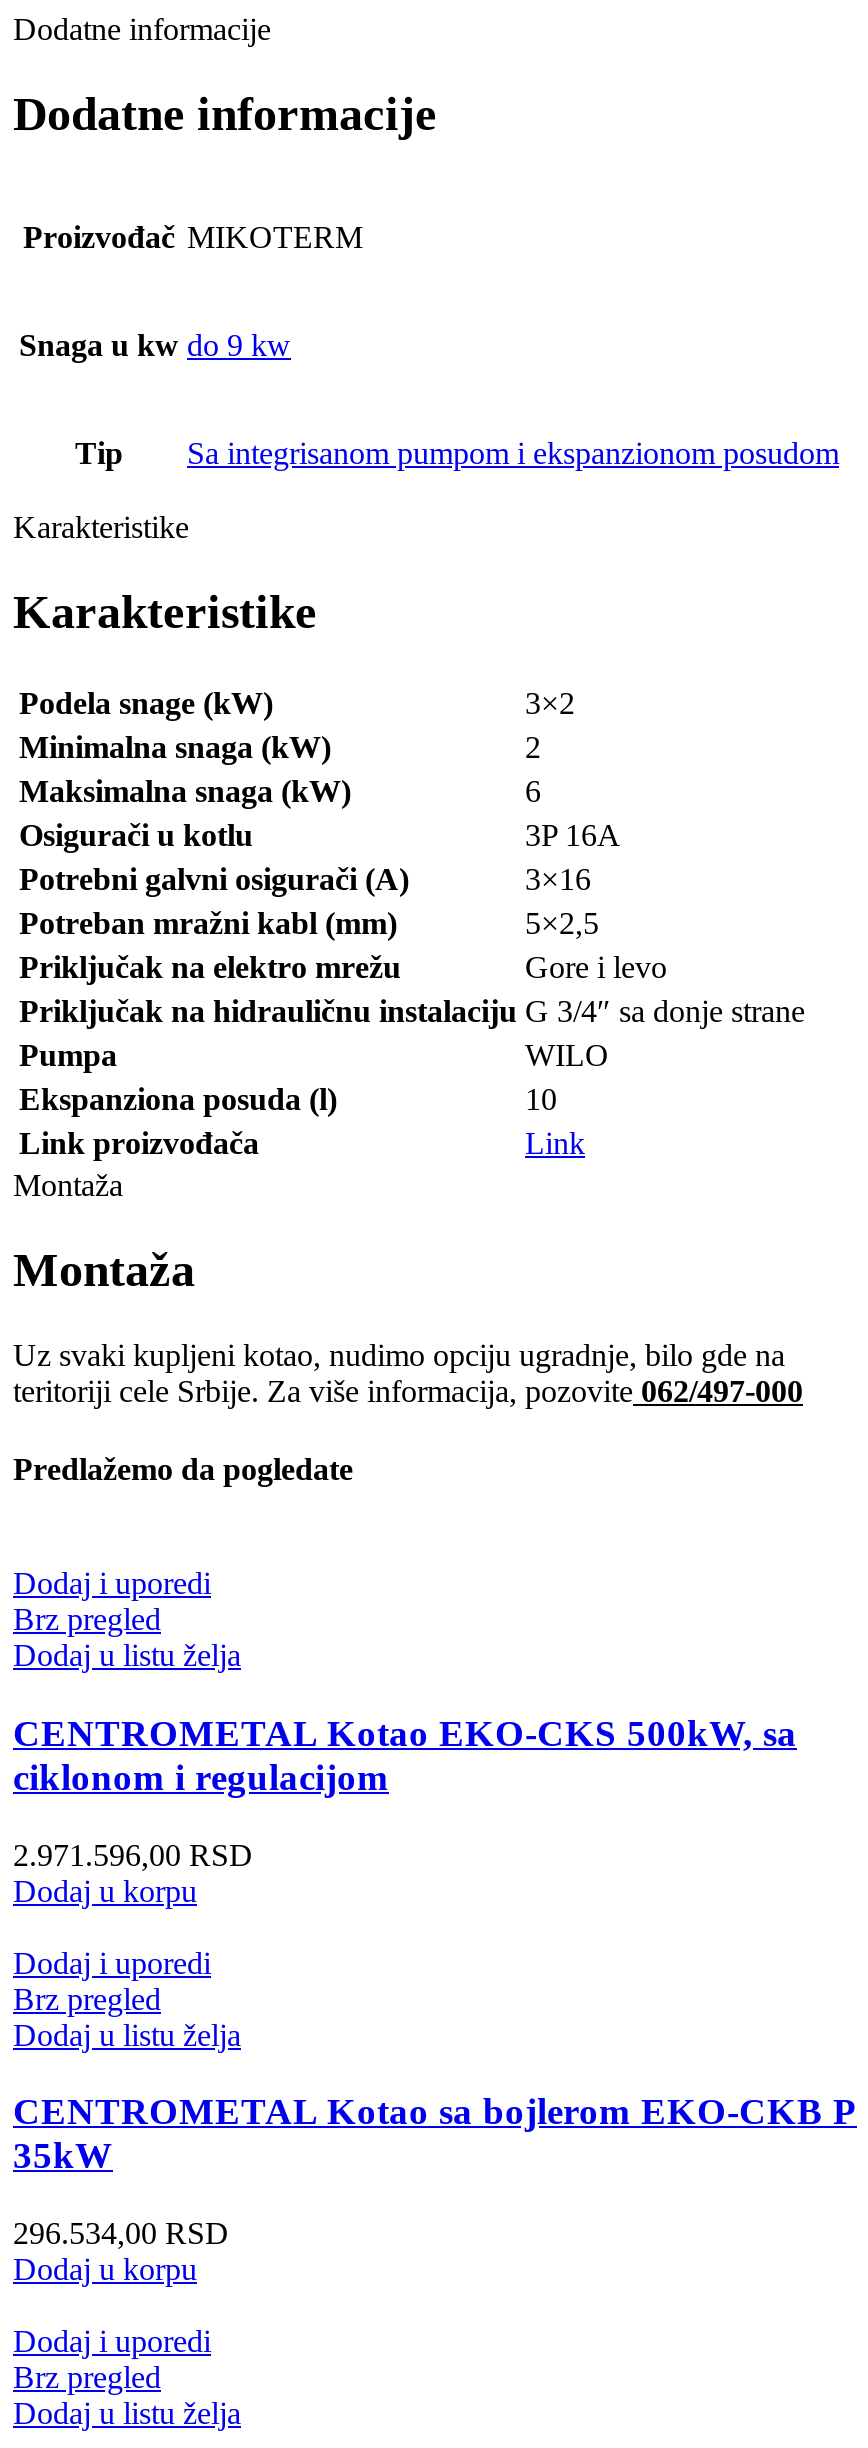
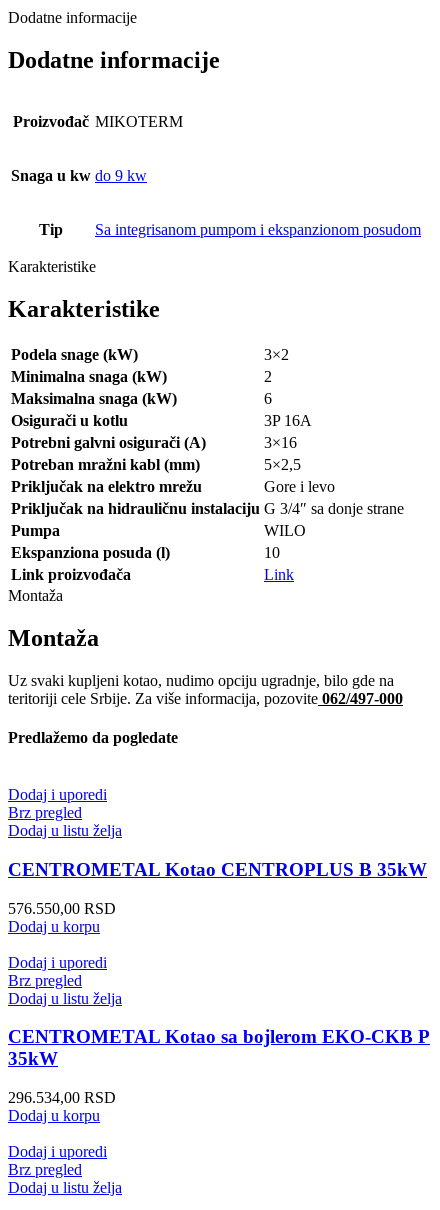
[13,1712,797,1798] CENTROMETAL Kotao EKO-CKS 500kW, sa | ciklonom i regulacijom -> [8,859,427,880] CENTROMETAL Kotao CENTROPLUS B 35kW
[13,1837,253,1871] 2.971.596,00 RSD -> [8,900,116,917] 576.550,00 RSD

